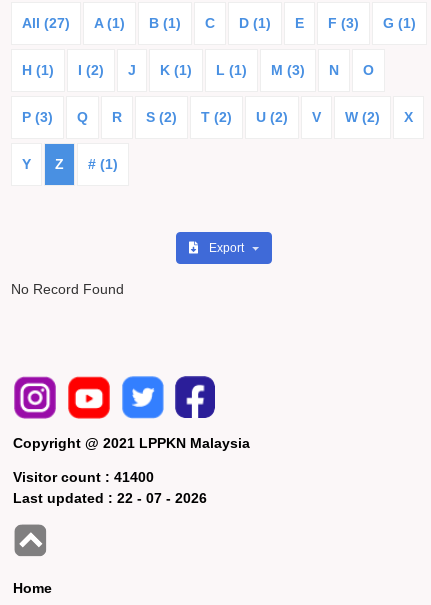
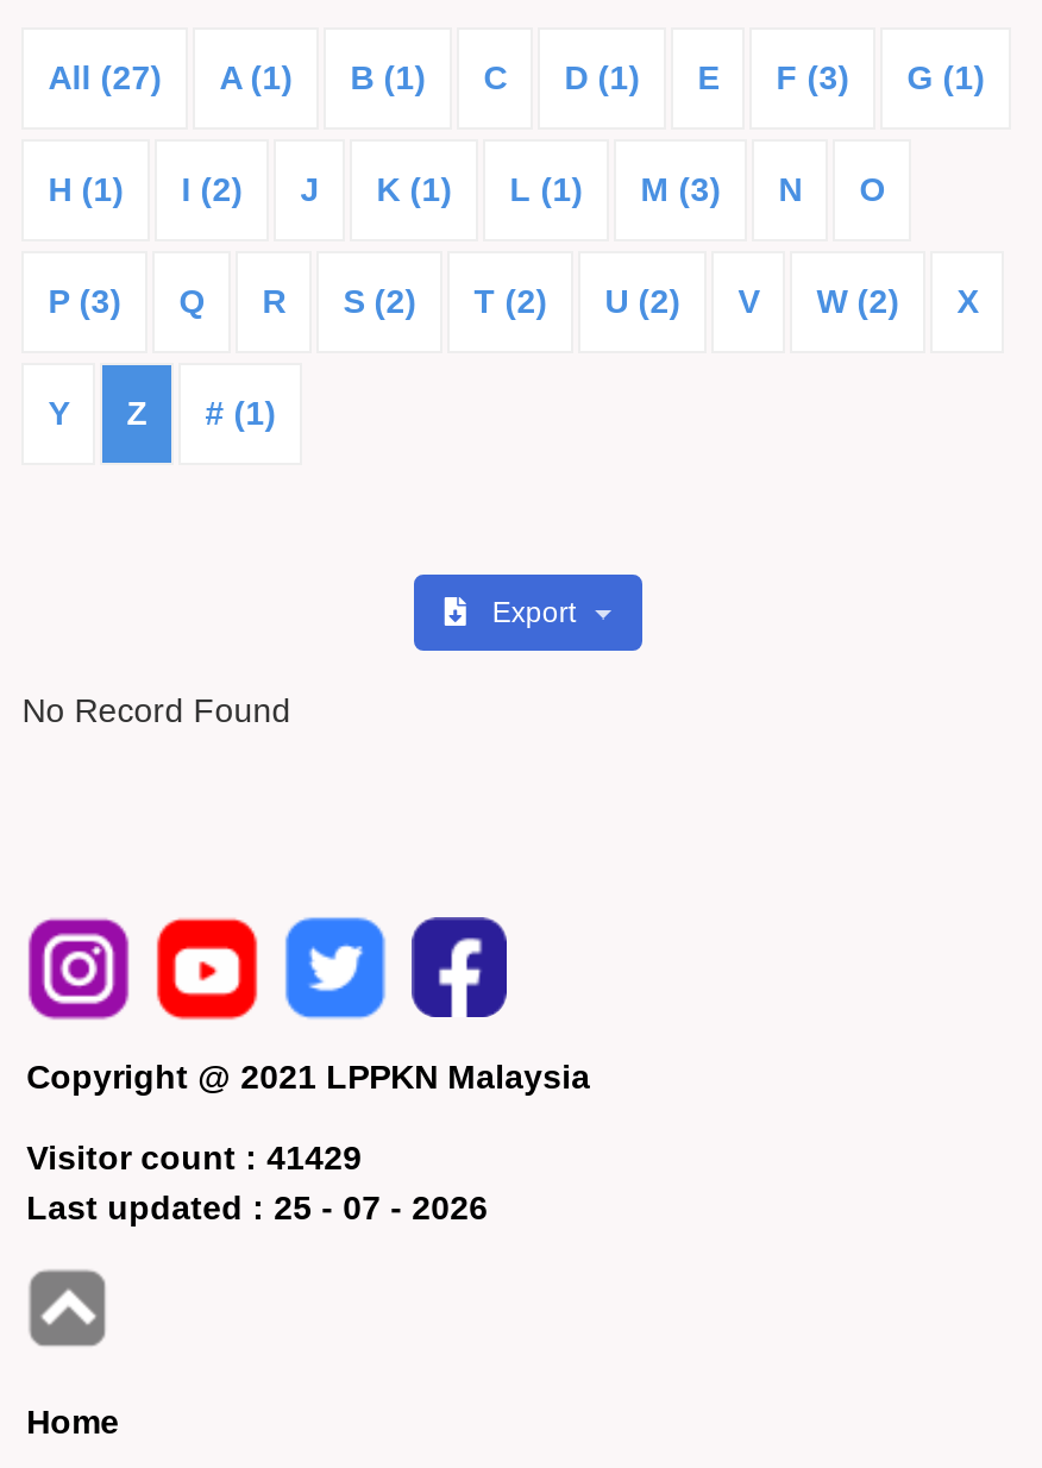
[13,469,154,485] Visitor count : 41400 -> [27,1138,362,1176] Visitor count : 41429
[13,490,207,506] Last updated : 22 - 07 - 2026 -> [27,1188,488,1226] Last updated : 25 - 07 - 2026

